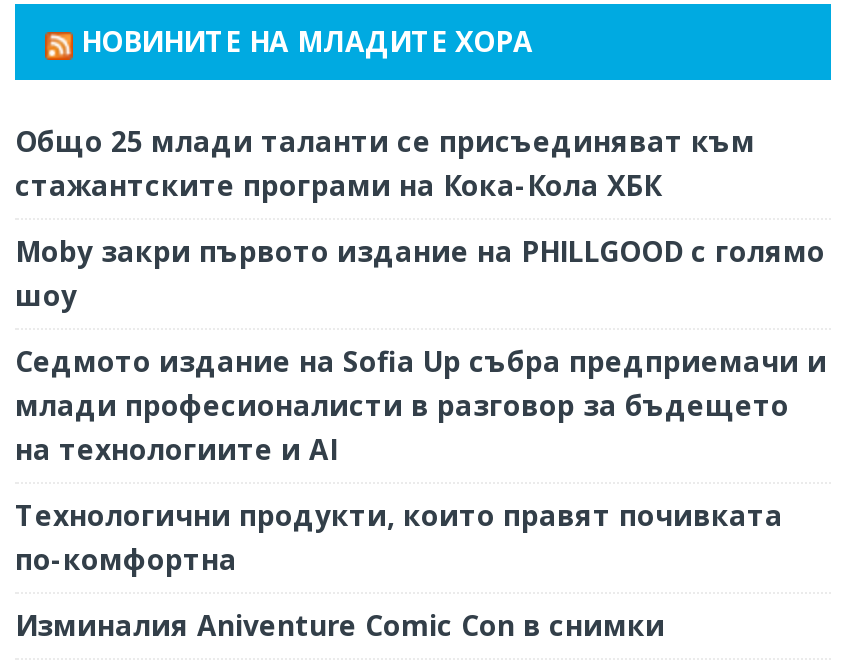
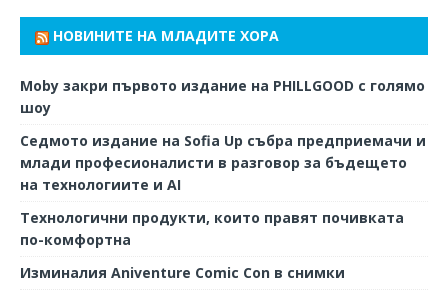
[15,122,755,204] Общо 25 млади таланти се присъединяват към | стажантските програми на Кока-Кола ХБК -> none

